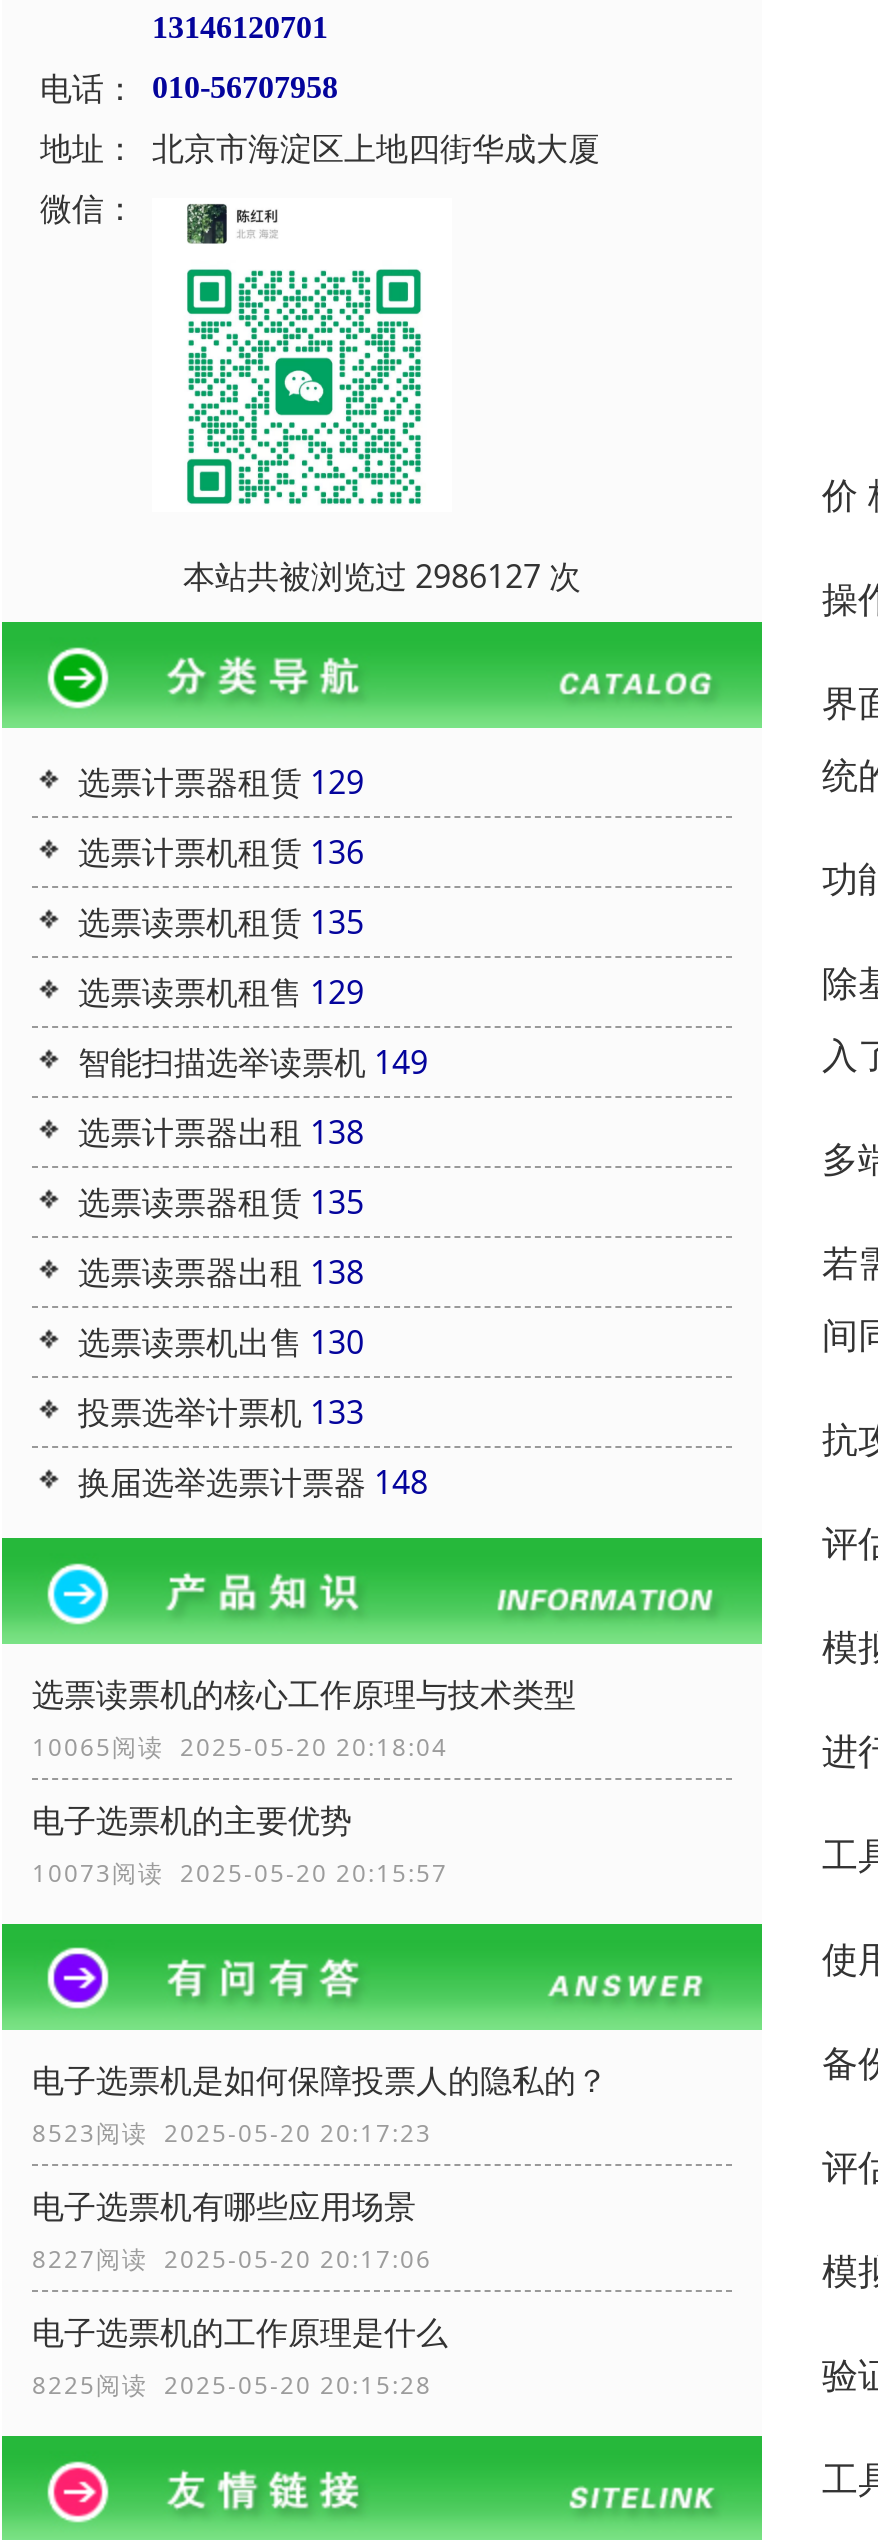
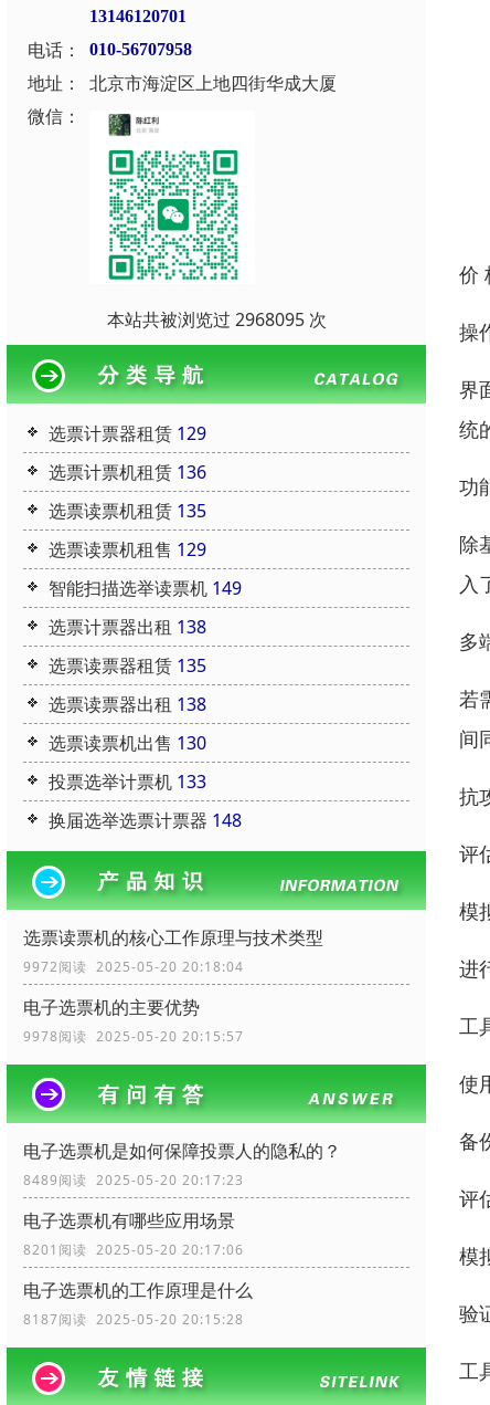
[183,553,581,597] 本站共被浏览过 2986127 次 -> [106,307,326,331] 本站共被浏览过 2968095 次
[32,1729,448,1763] 10065阅读 2025-05-20 20:18:04 -> [23,957,244,976] 9972阅读 2025-05-20 20:18:04
[32,1855,448,1889] 10073阅读 2025-05-20 20:15:57 -> [23,1026,244,1045] 9978阅读 2025-05-20 20:15:57
[32,2115,432,2149] 8523阅读 2025-05-20 20:17:23 -> [23,1170,244,1189] 8489阅读 2025-05-20 20:17:23
[32,2241,432,2275] 8227阅读 2025-05-20 20:17:06 -> [23,1240,244,1259] 8201阅读 2025-05-20 20:17:06
[32,2367,432,2401] 8225阅读 2025-05-20 20:15:28 -> [23,1309,244,1328] 8187阅读 2025-05-20 20:15:28

